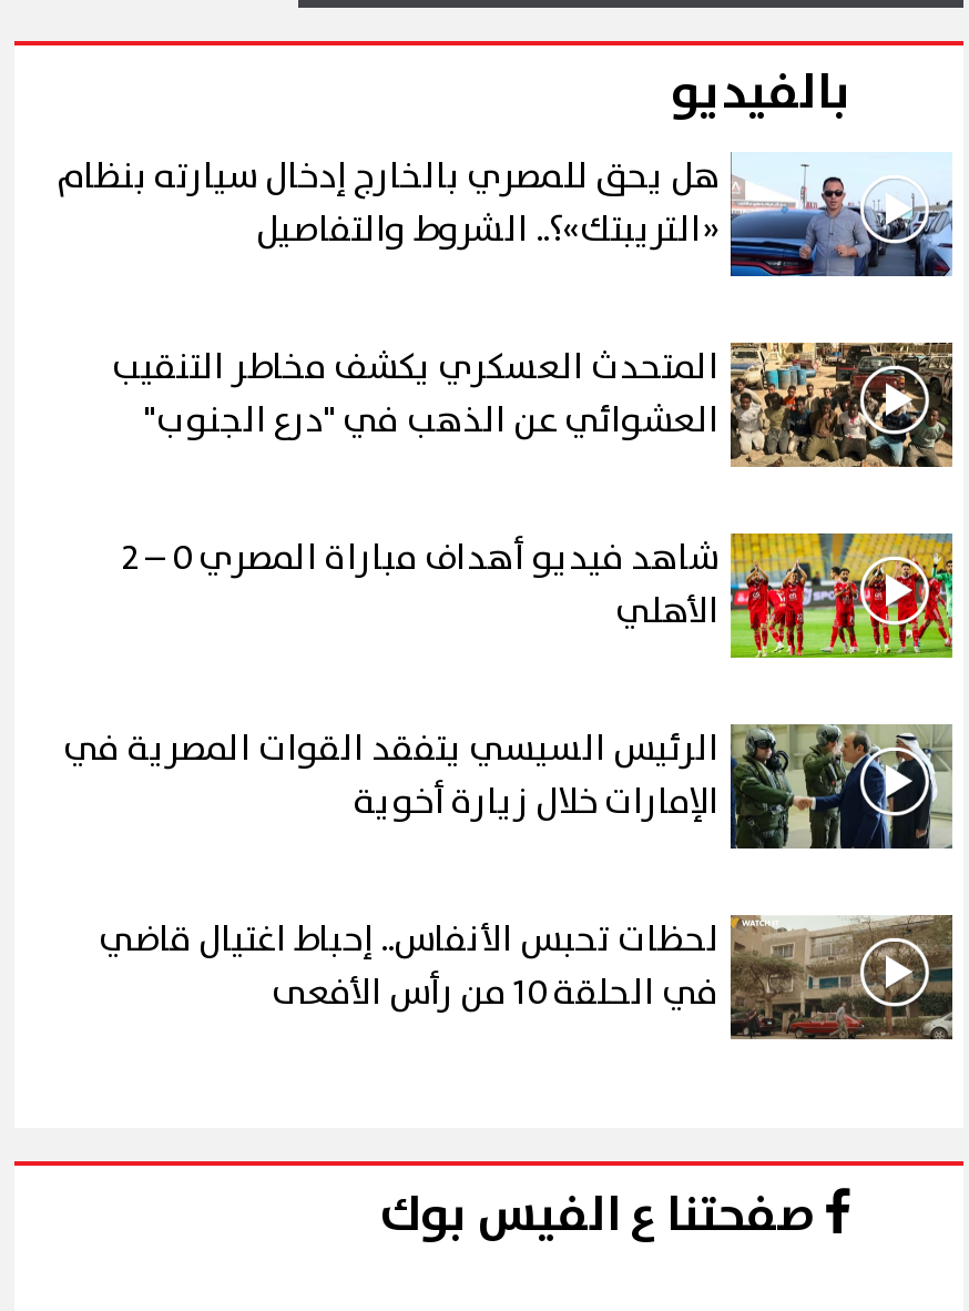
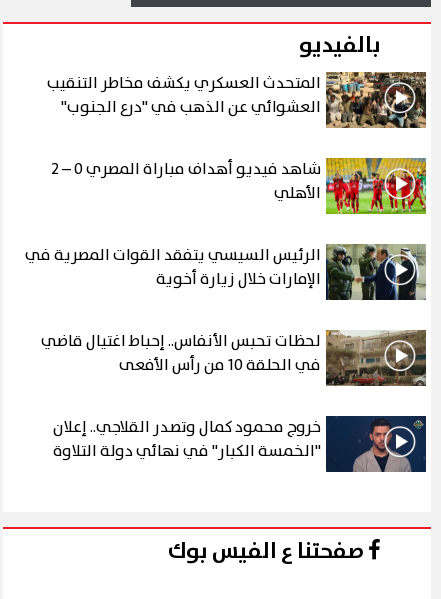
[57,149,955,278] [image] | هل يحق للمصري بالخارج إدخال سيارته بنظام | «التريبتك»؟.. الشروط والتفاصيل -> none
moved [63,338,957,968] -> [25,70,428,354]: [image] | المتحدث العسكري يكشف مخاطر التنقيب | العشوائي عن الذهب في "درع الجنوب" | الأهلي | الرئيس السيسي يتفقد القوات المصرية في | الإمارات خلال زيارة أخوية | لحظات تحبس الأنفاس.. إحباط اغتيال قاضي
moved [728,913,957,1041] -> [325,329,428,387]: [image]
none -> [53,415,427,473] [image] | خروج محمود كمال وتصدر القلاجي.. إعلان | "الخمسة الكبار" في نهائي دولة التلاوة

